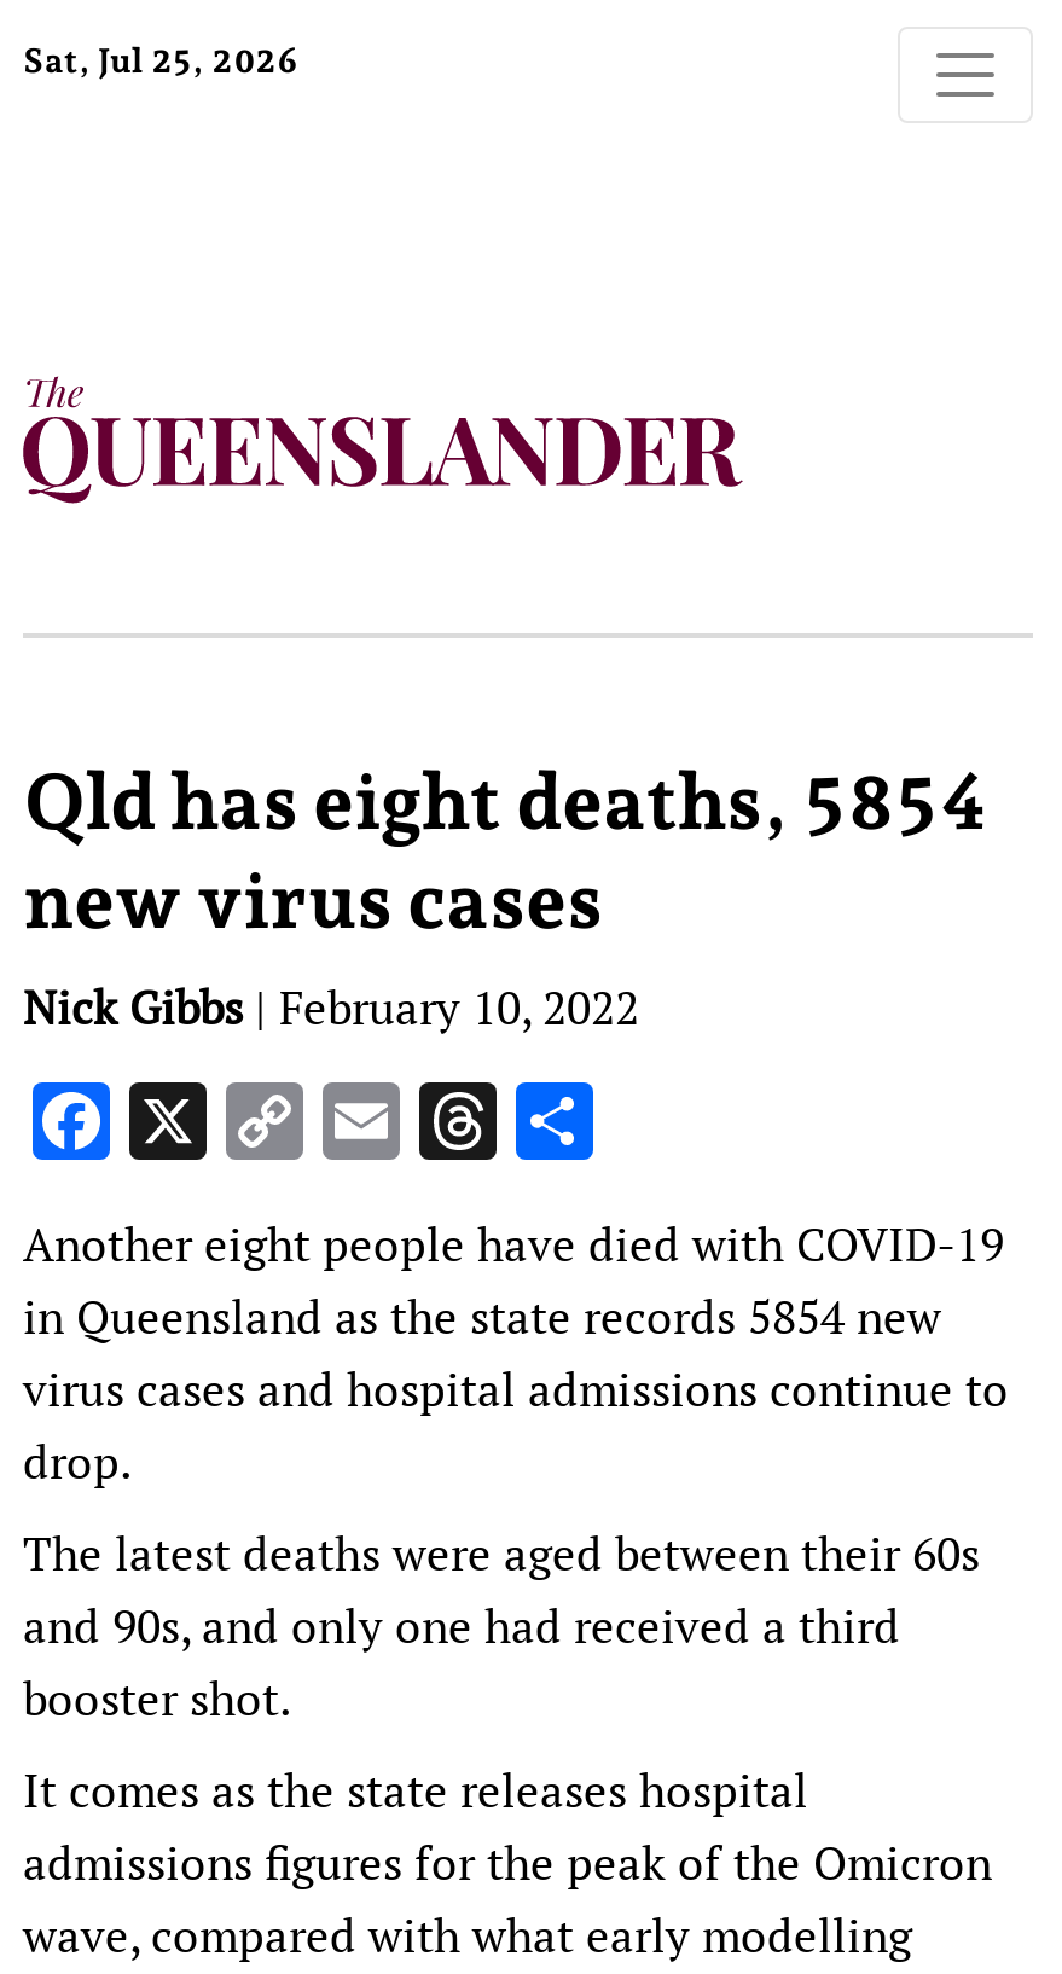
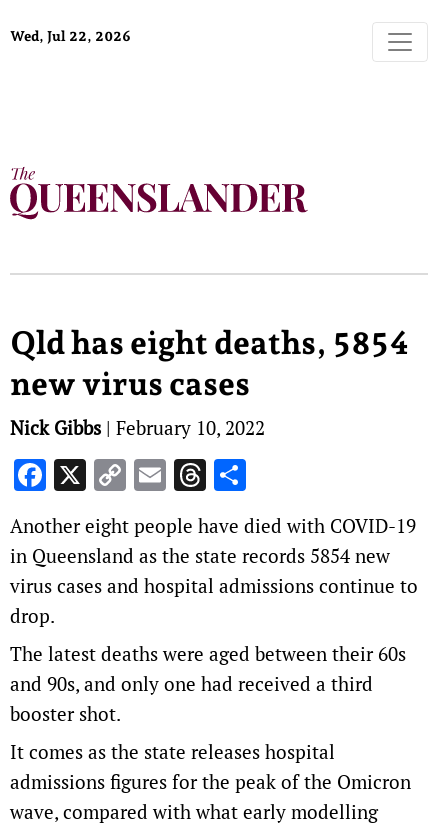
[23,41,298,80] Sat, Jul 25, 2026 -> [10,28,131,44] Wed, Jul 22, 2026

